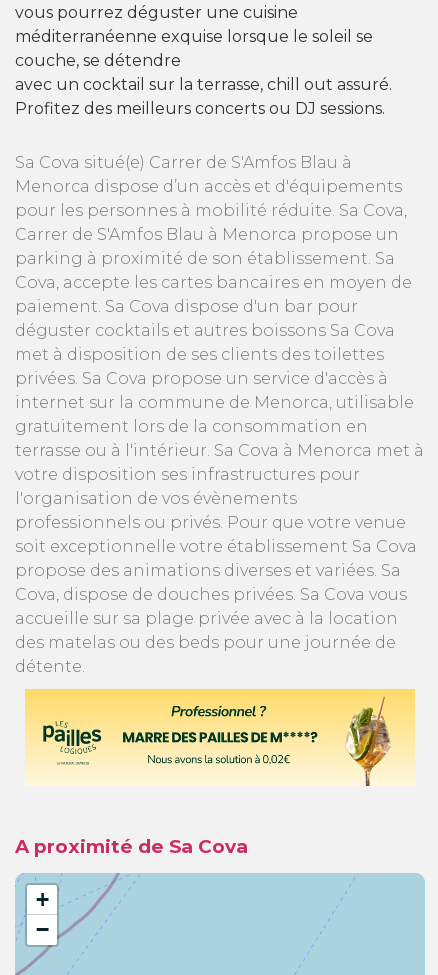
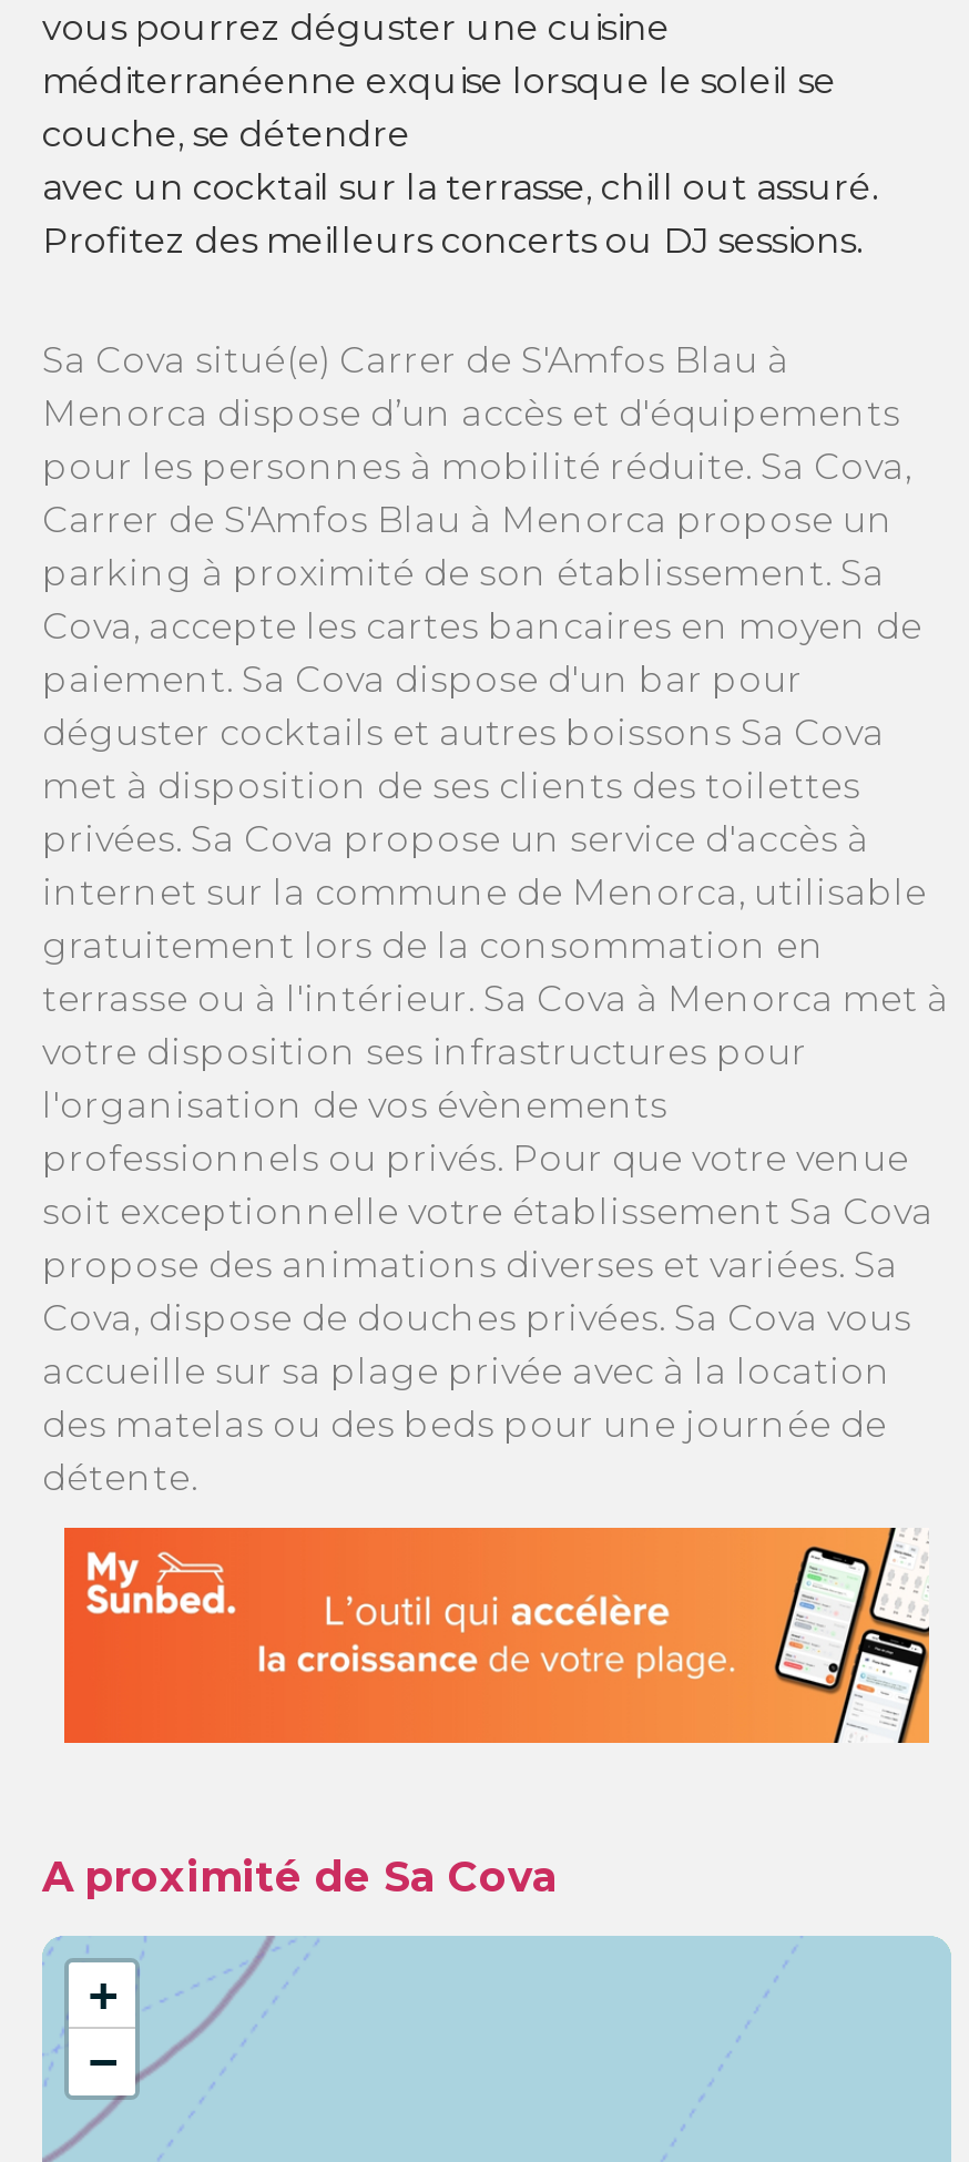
[24,688,416,787] [image] -> [62,1526,931,1745] [image]

